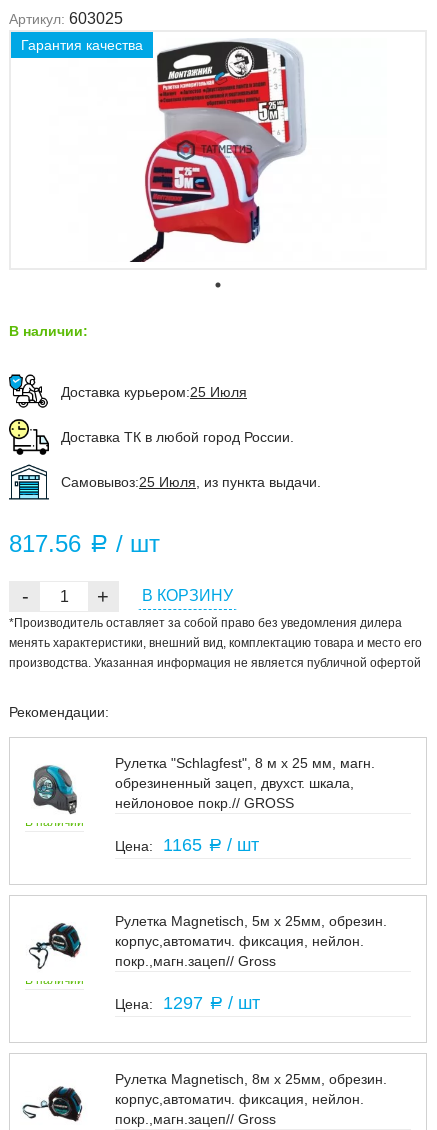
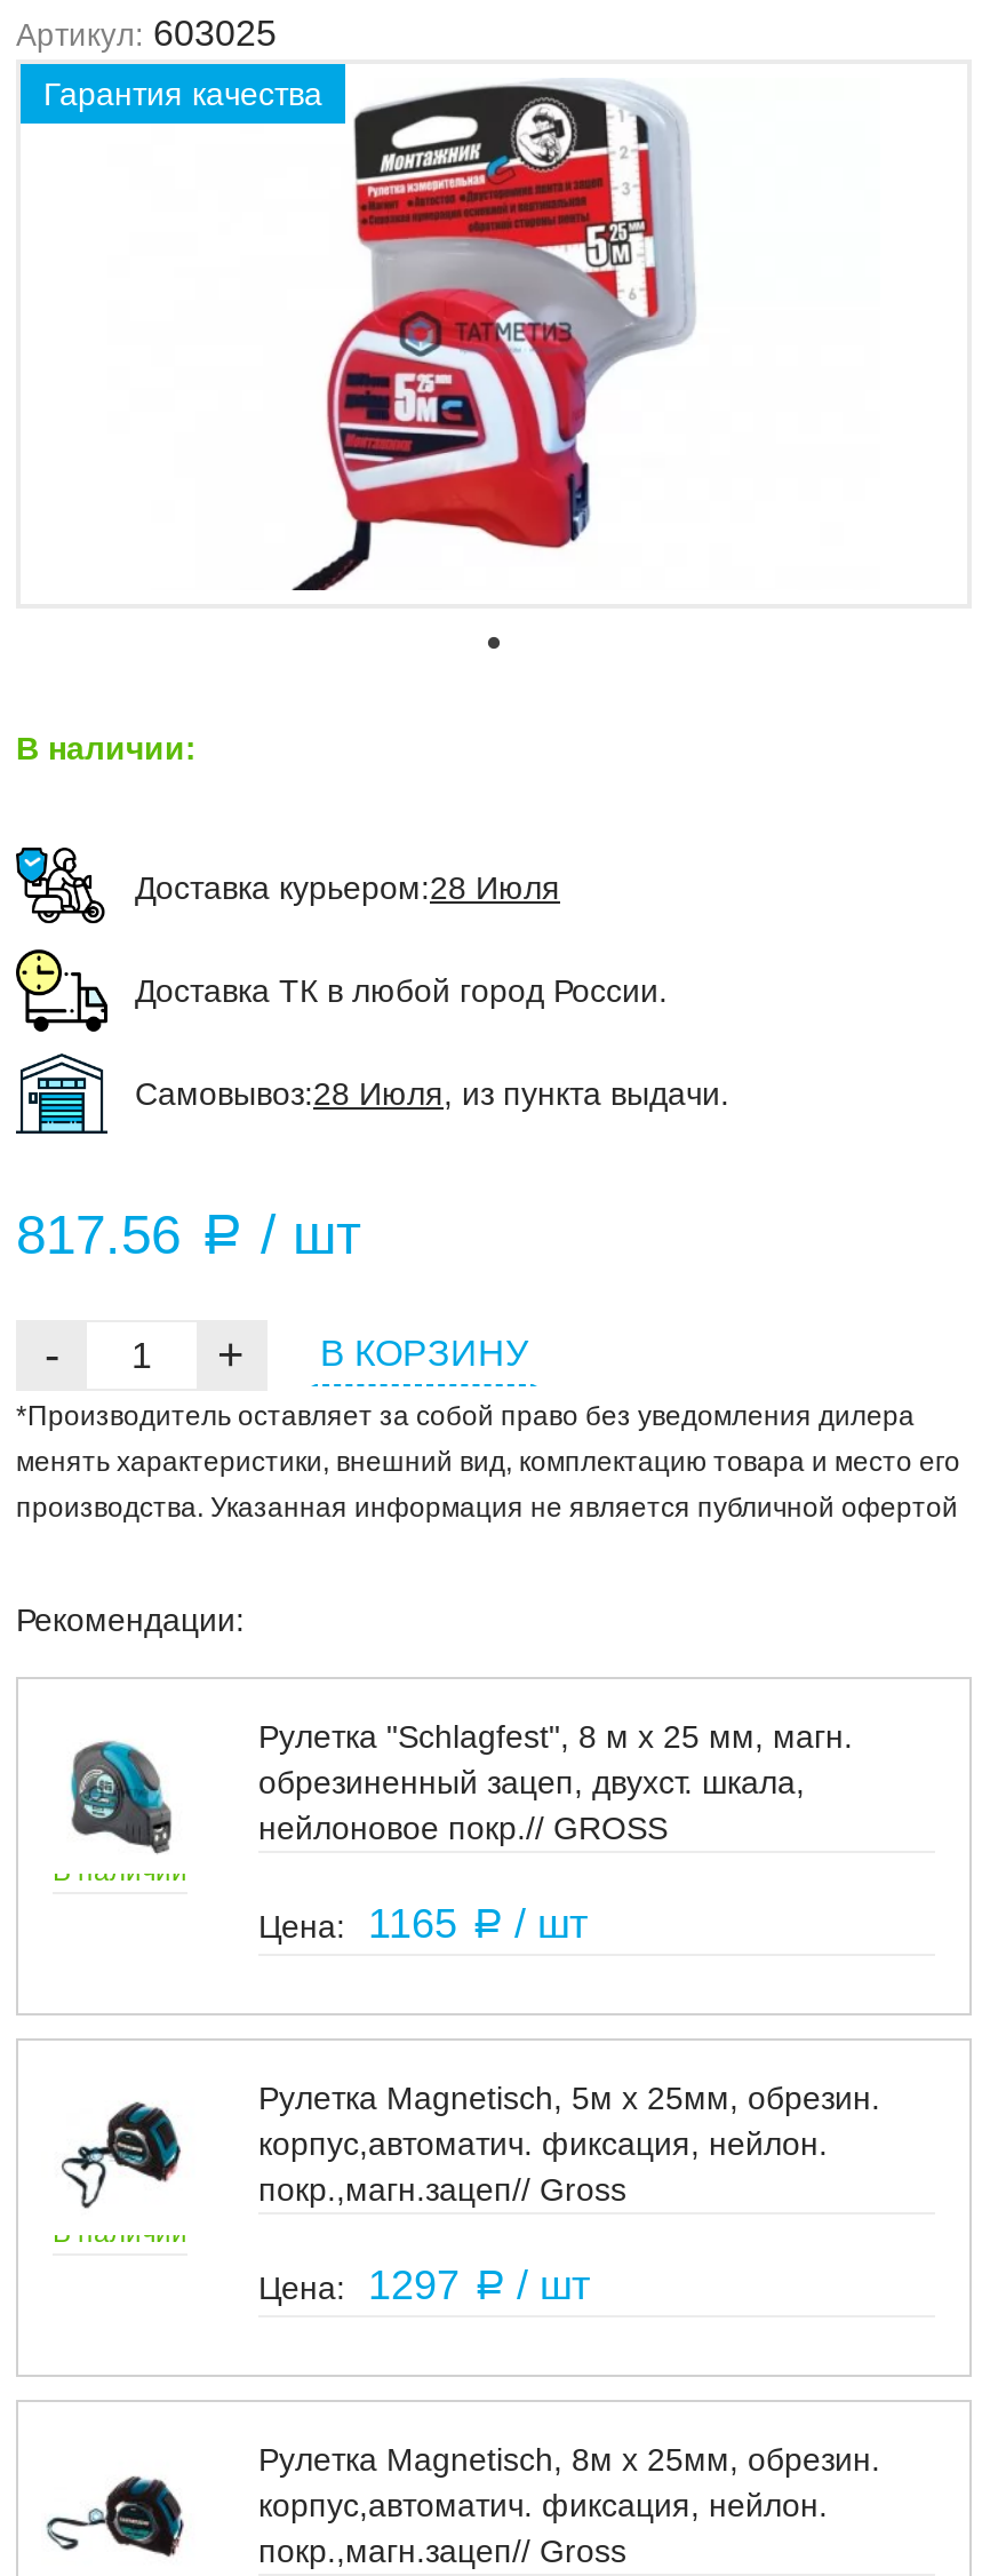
[61,384,247,400] Доставка курьером:25 Июля -> [135,869,560,906] Доставка курьером:28 Июля
[61,474,321,490] Cамовывоз:25 Июля, из пункта выдачи. -> [135,1075,729,1112] Cамовывоз:28 Июля, из пункта выдачи.

